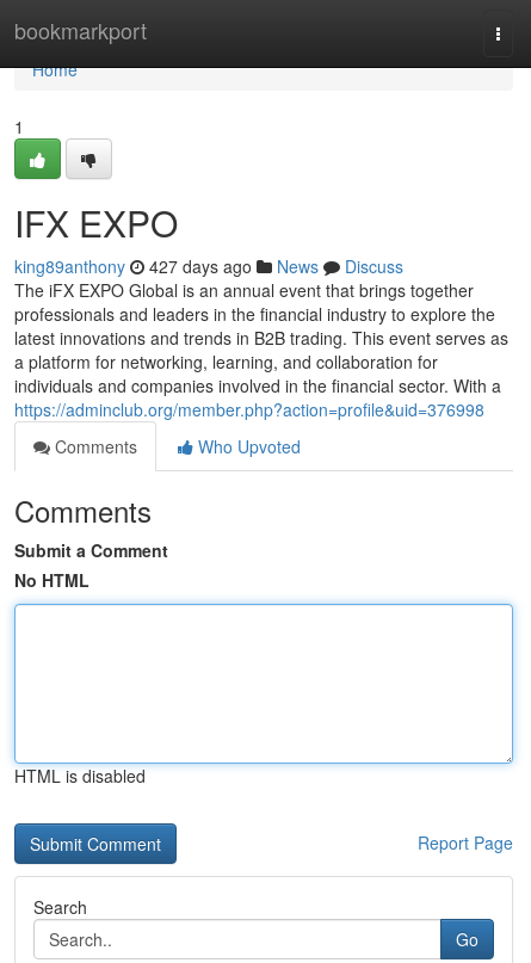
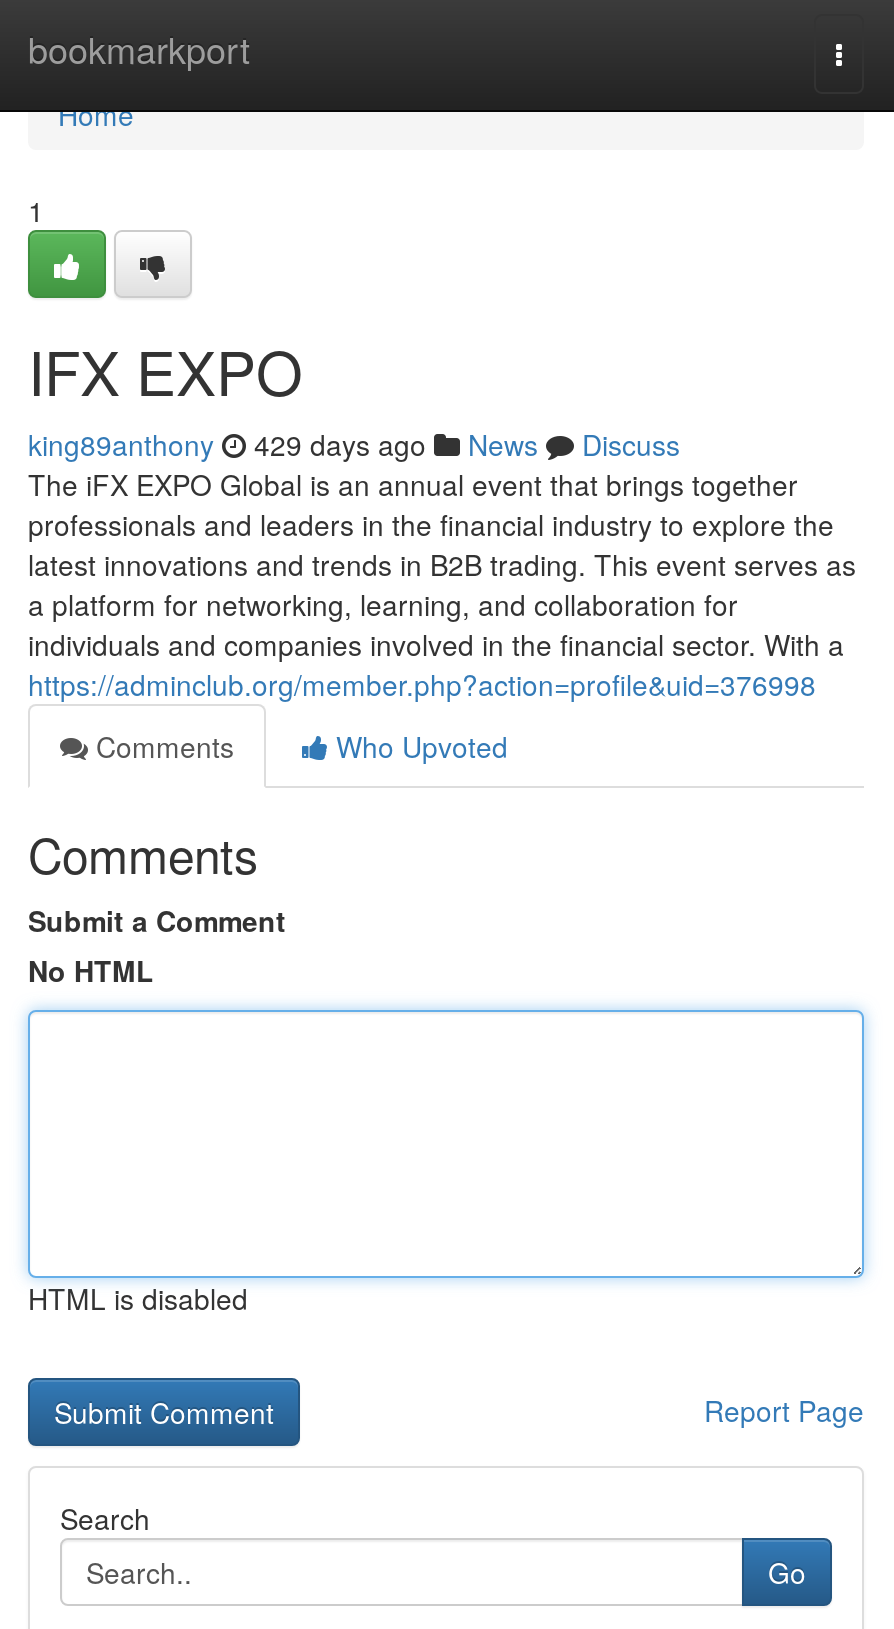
[14,254,403,278] king89anthony 427 days ago News Discuss -> [28,424,680,464] king89anthony 429 days ago News Discuss

